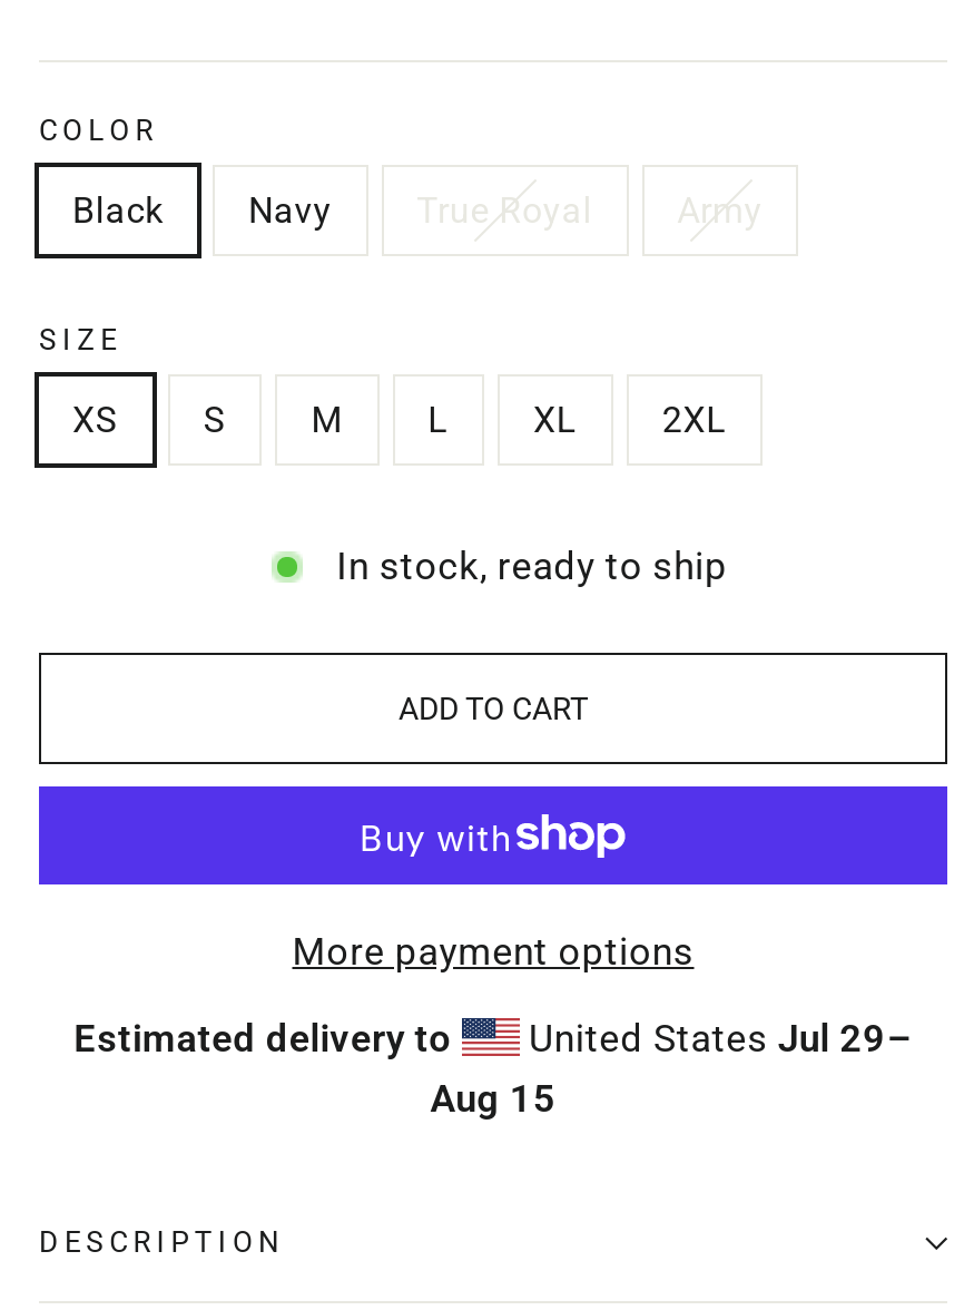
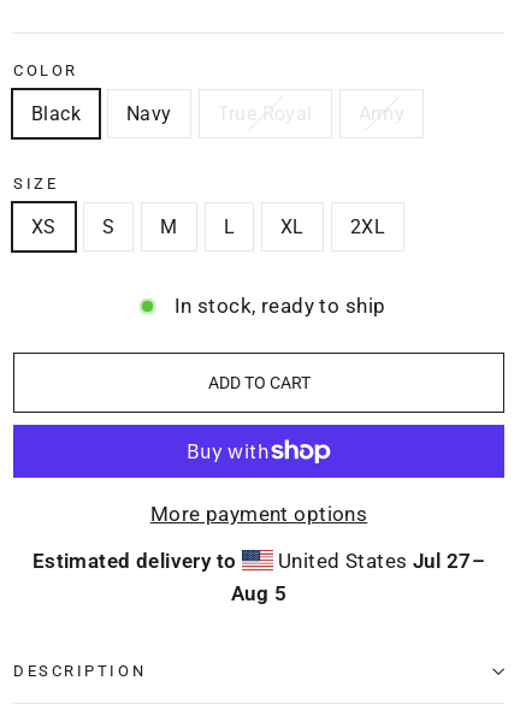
[519,1016,912,1060] United States Jul 29– -> [273,549,485,573] United States Jul 27–
[430,1076,556,1121] Aug 15 -> [231,581,287,605] Aug 5

